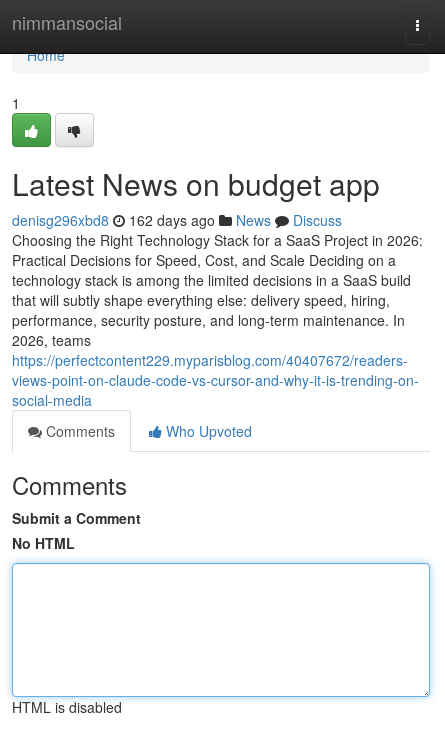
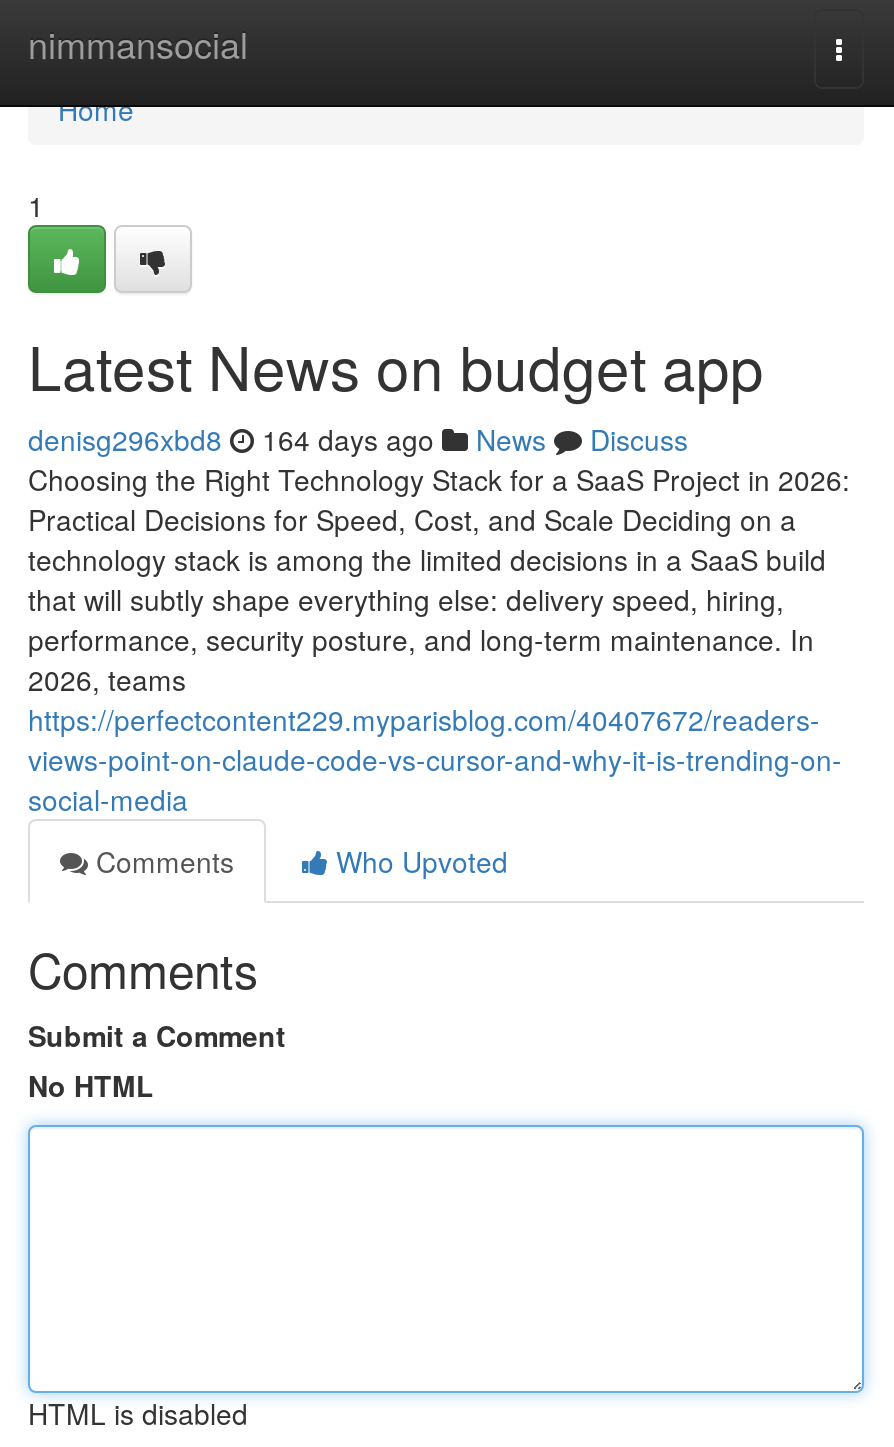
[12,210,342,230] denisg296xbd8 162 days ago News Discuss -> [28,419,688,459] denisg296xbd8 164 days ago News Discuss

